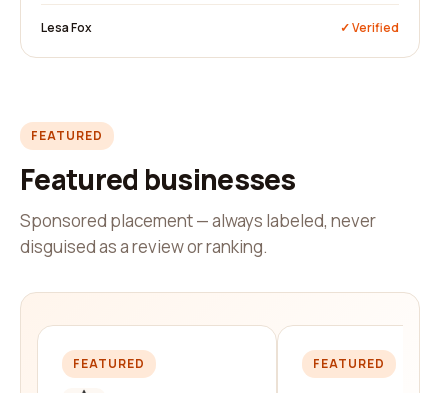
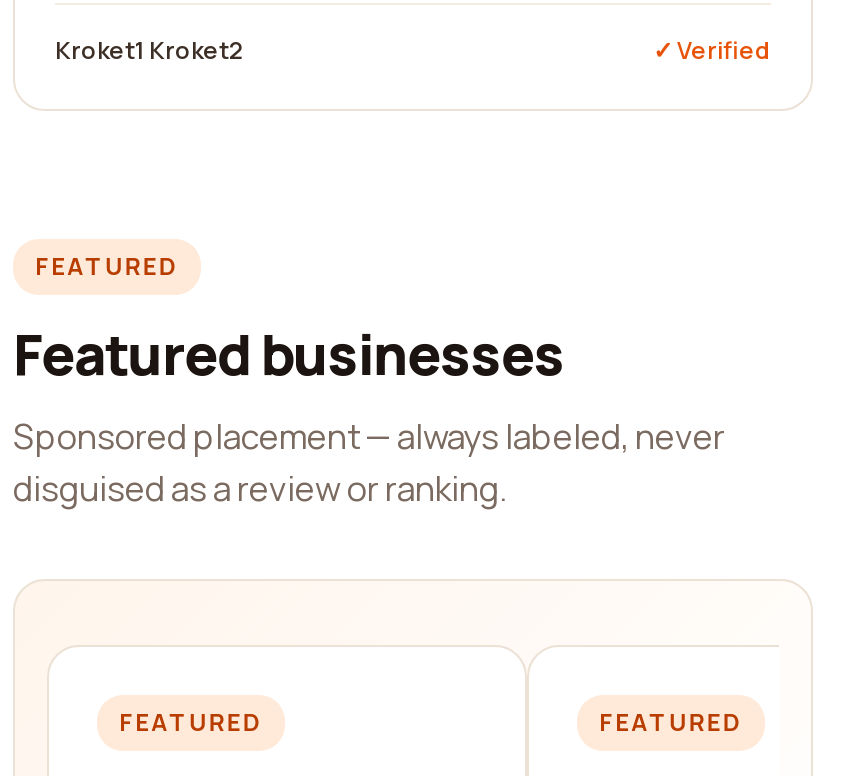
[41,19,92,36] Lesa Fox -> [55,33,245,67] Kroket1 Kroket2

